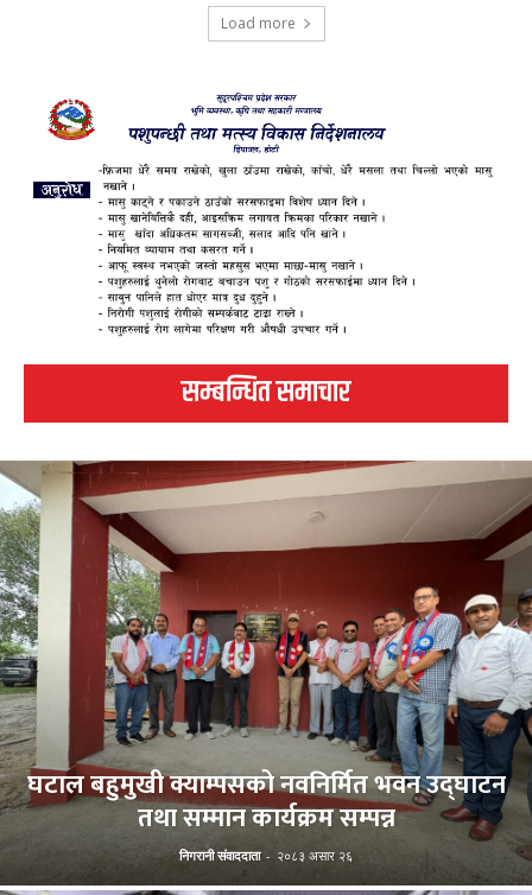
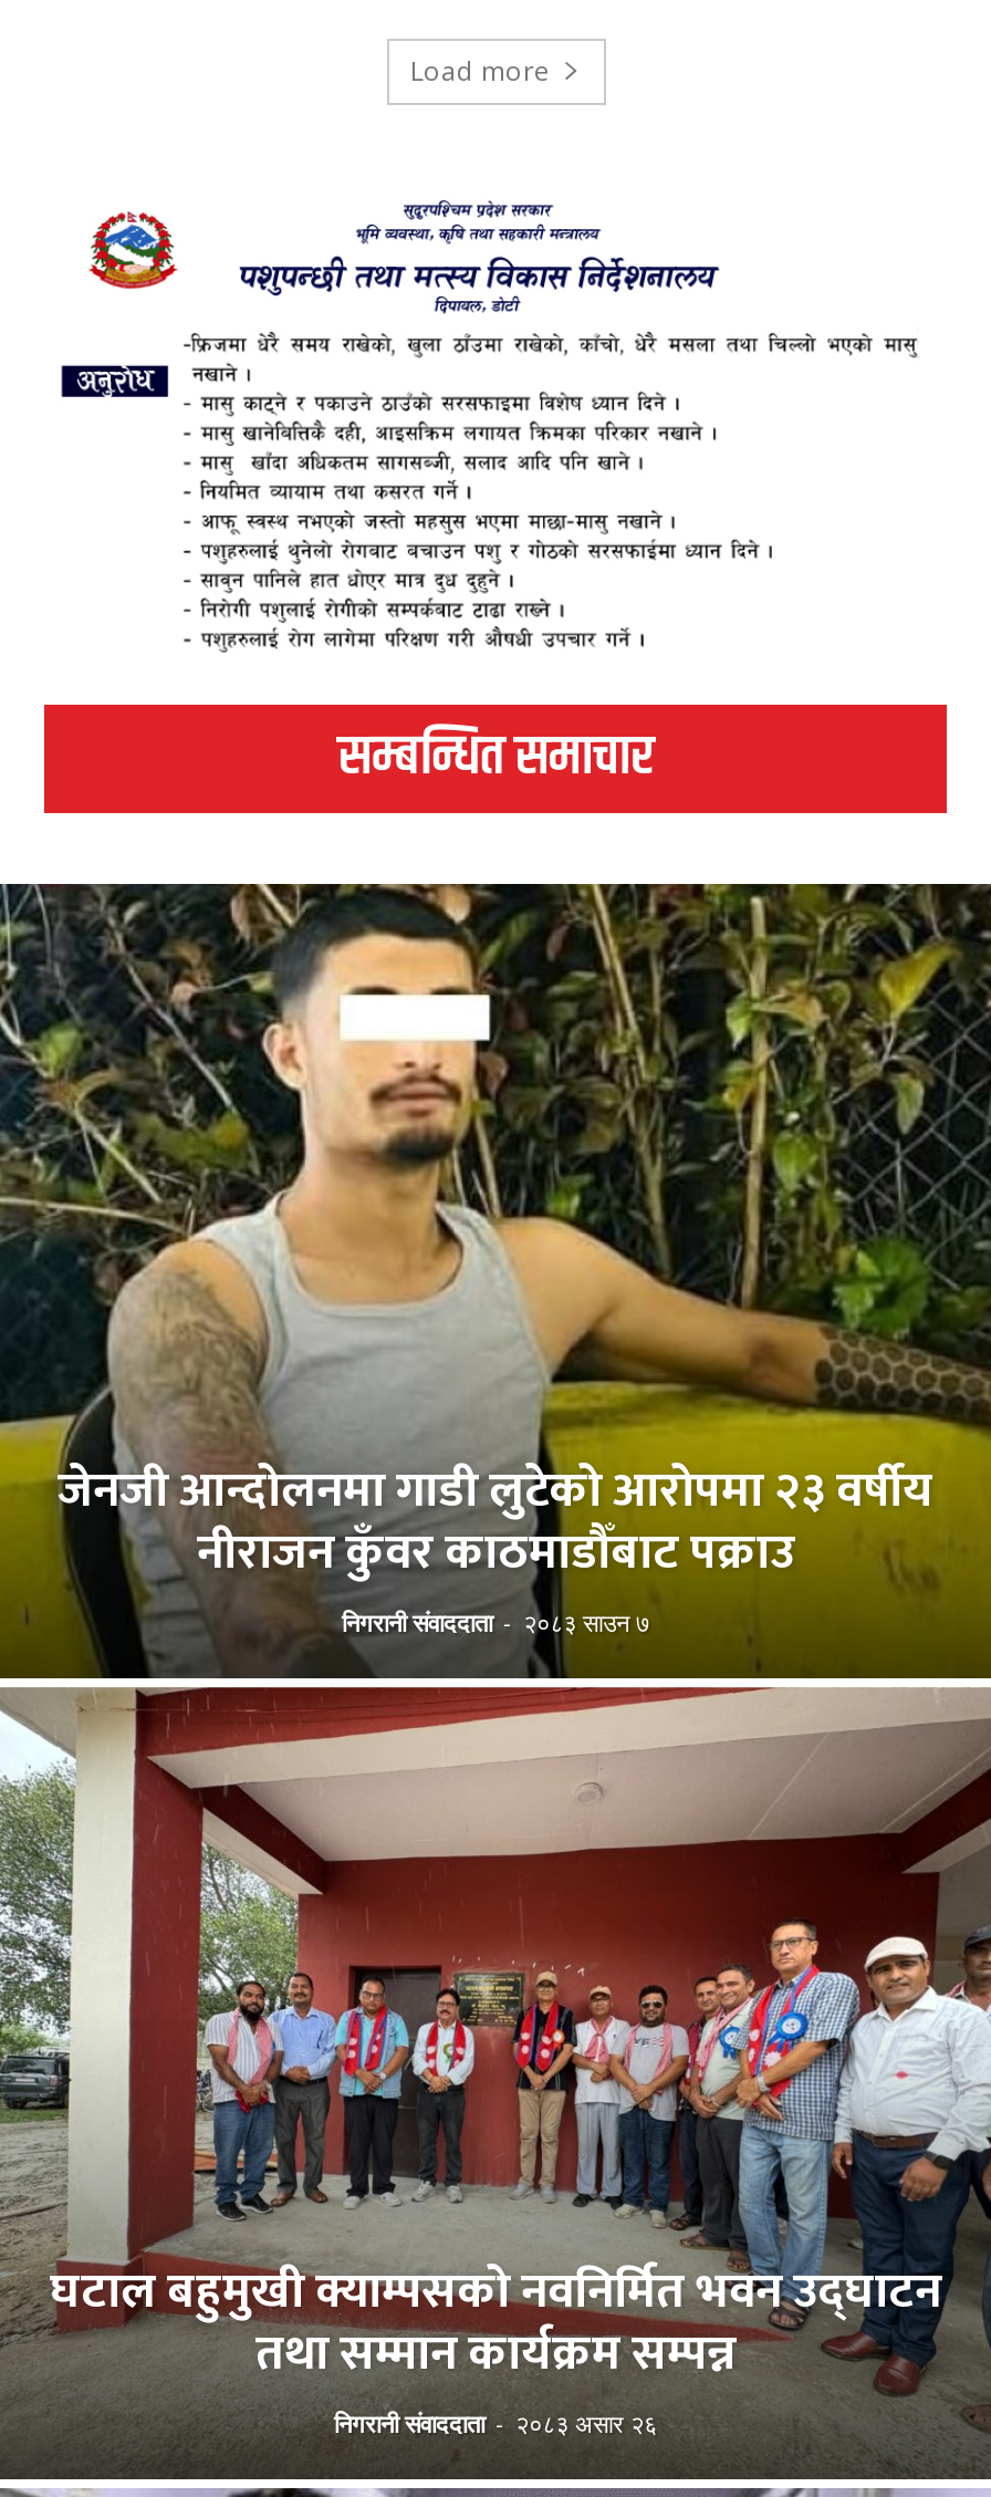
none -> [7,882,984,1678] [image] | जेनजी आन्दोलनमा गाडी लुटेको आरोपमा २३ वर्षीय | नीराजन कुँवर काठमाडौँबाट पक्राउ | निगरानी संवाददाता - २०८३ साउन ७

